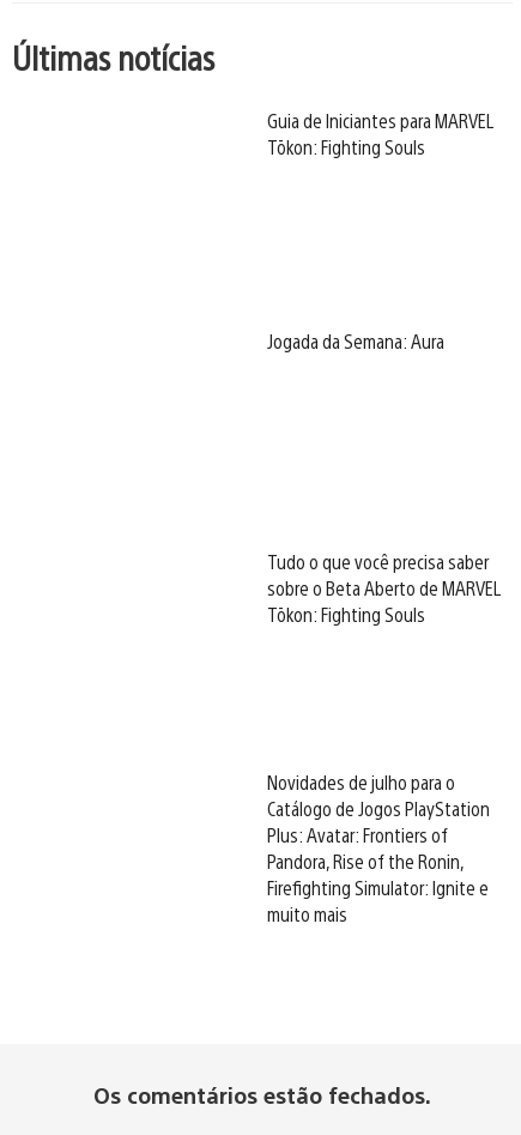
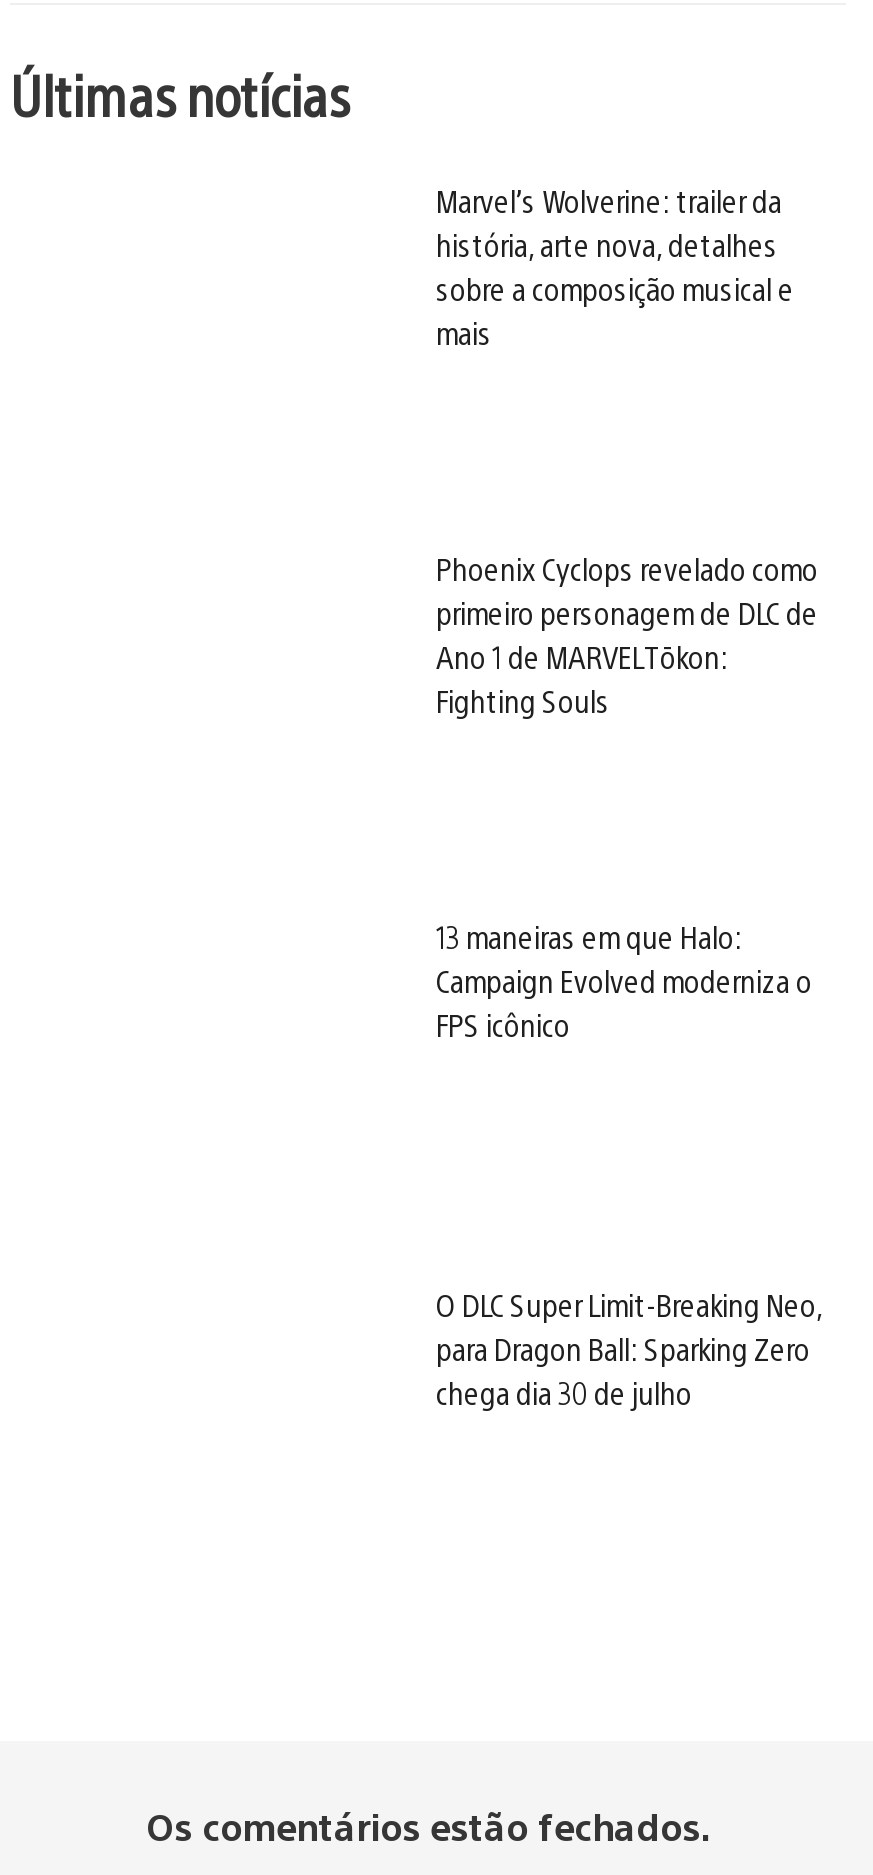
[267,108,493,159] Guia de Iniciantes para MARVEL | Tōkon: Fighting Souls -> [436,179,794,353] Marvel’s Wolverine: trailer da | história, arte nova, detalhes | sobre a composição musical e | mais
[267,328,444,353] Jogada da Semana: Aura -> [436,547,818,721] Phoenix Cyclops revelado como | primeiro personagem de DLC de | Ano 1 de MARVEL Tōkon: | Fighting Souls
[267,549,501,627] Tudo o que você precisa saber | sobre o Beta Aberto de MARVEL | Tōkon: Fighting Souls -> [436,915,812,1045] 13 maneiras em que Halo: | Campaign Evolved moderniza o | FPS icônico
[267,769,490,926] Novidades de julho para o | Catálogo de Jogos PlayStation | Plus: Avatar: Frontiers of | Pandora, Rise of the Ronin, | Firefighting Simulator: Ignite e | muito mais -> [436,1283,822,1413] O DLC Super Limit-Breaking Neo, | para Dragon Ball: Sparking Zero | chega dia 30 de julho

